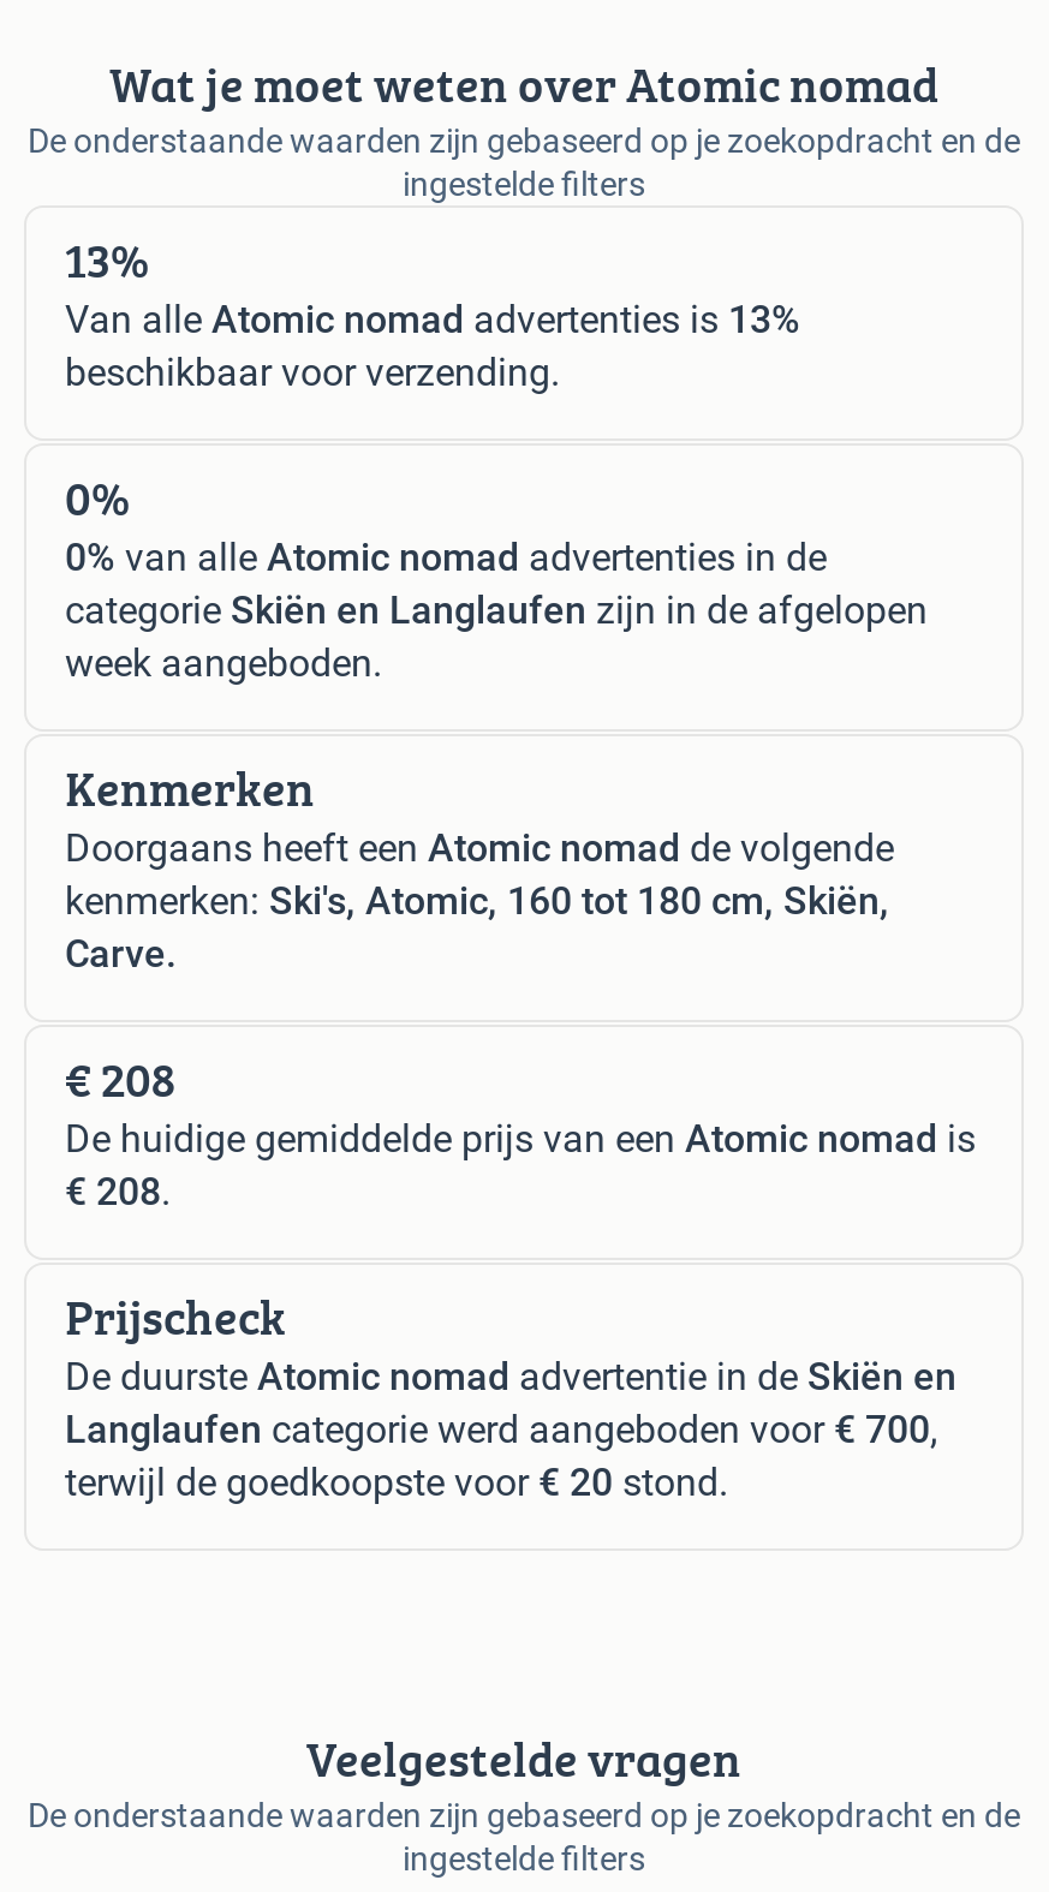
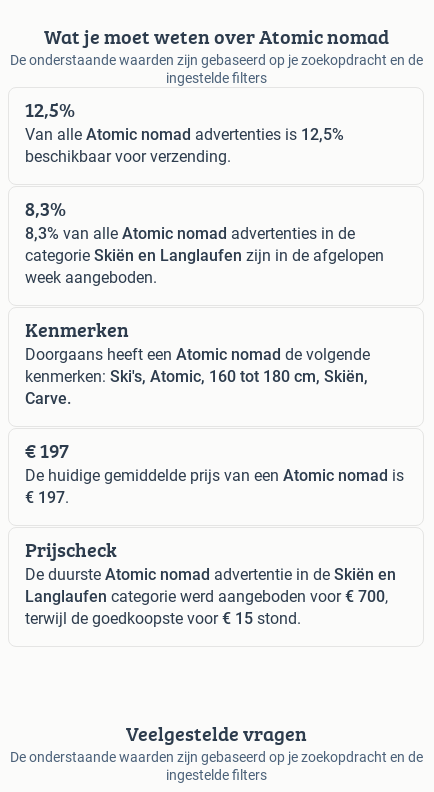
[65,225,149,295] 13% -> [25,95,75,124] 12,5%
[65,297,800,343] Van alle Atomic nomad advertenties is 13% -> [25,125,344,144] Van alle Atomic nomad advertenties is 12,5%
[65,463,130,533] 0% -> [25,194,66,223] 8,3%
[65,535,827,581] 0% van alle Atomic nomad advertenties in de -> [25,224,355,243] 8,3% van alle Atomic nomad advertenties in de
[65,1045,175,1114] € 208 -> [25,436,69,465] € 197
[65,1170,171,1215] € 208. -> [25,488,69,507] € 197.
[65,1460,728,1506] terwijl de goedkoopste voor € 20 stond. -> [25,609,301,628] terwijl de goedkoopste voor € 15 stond.

